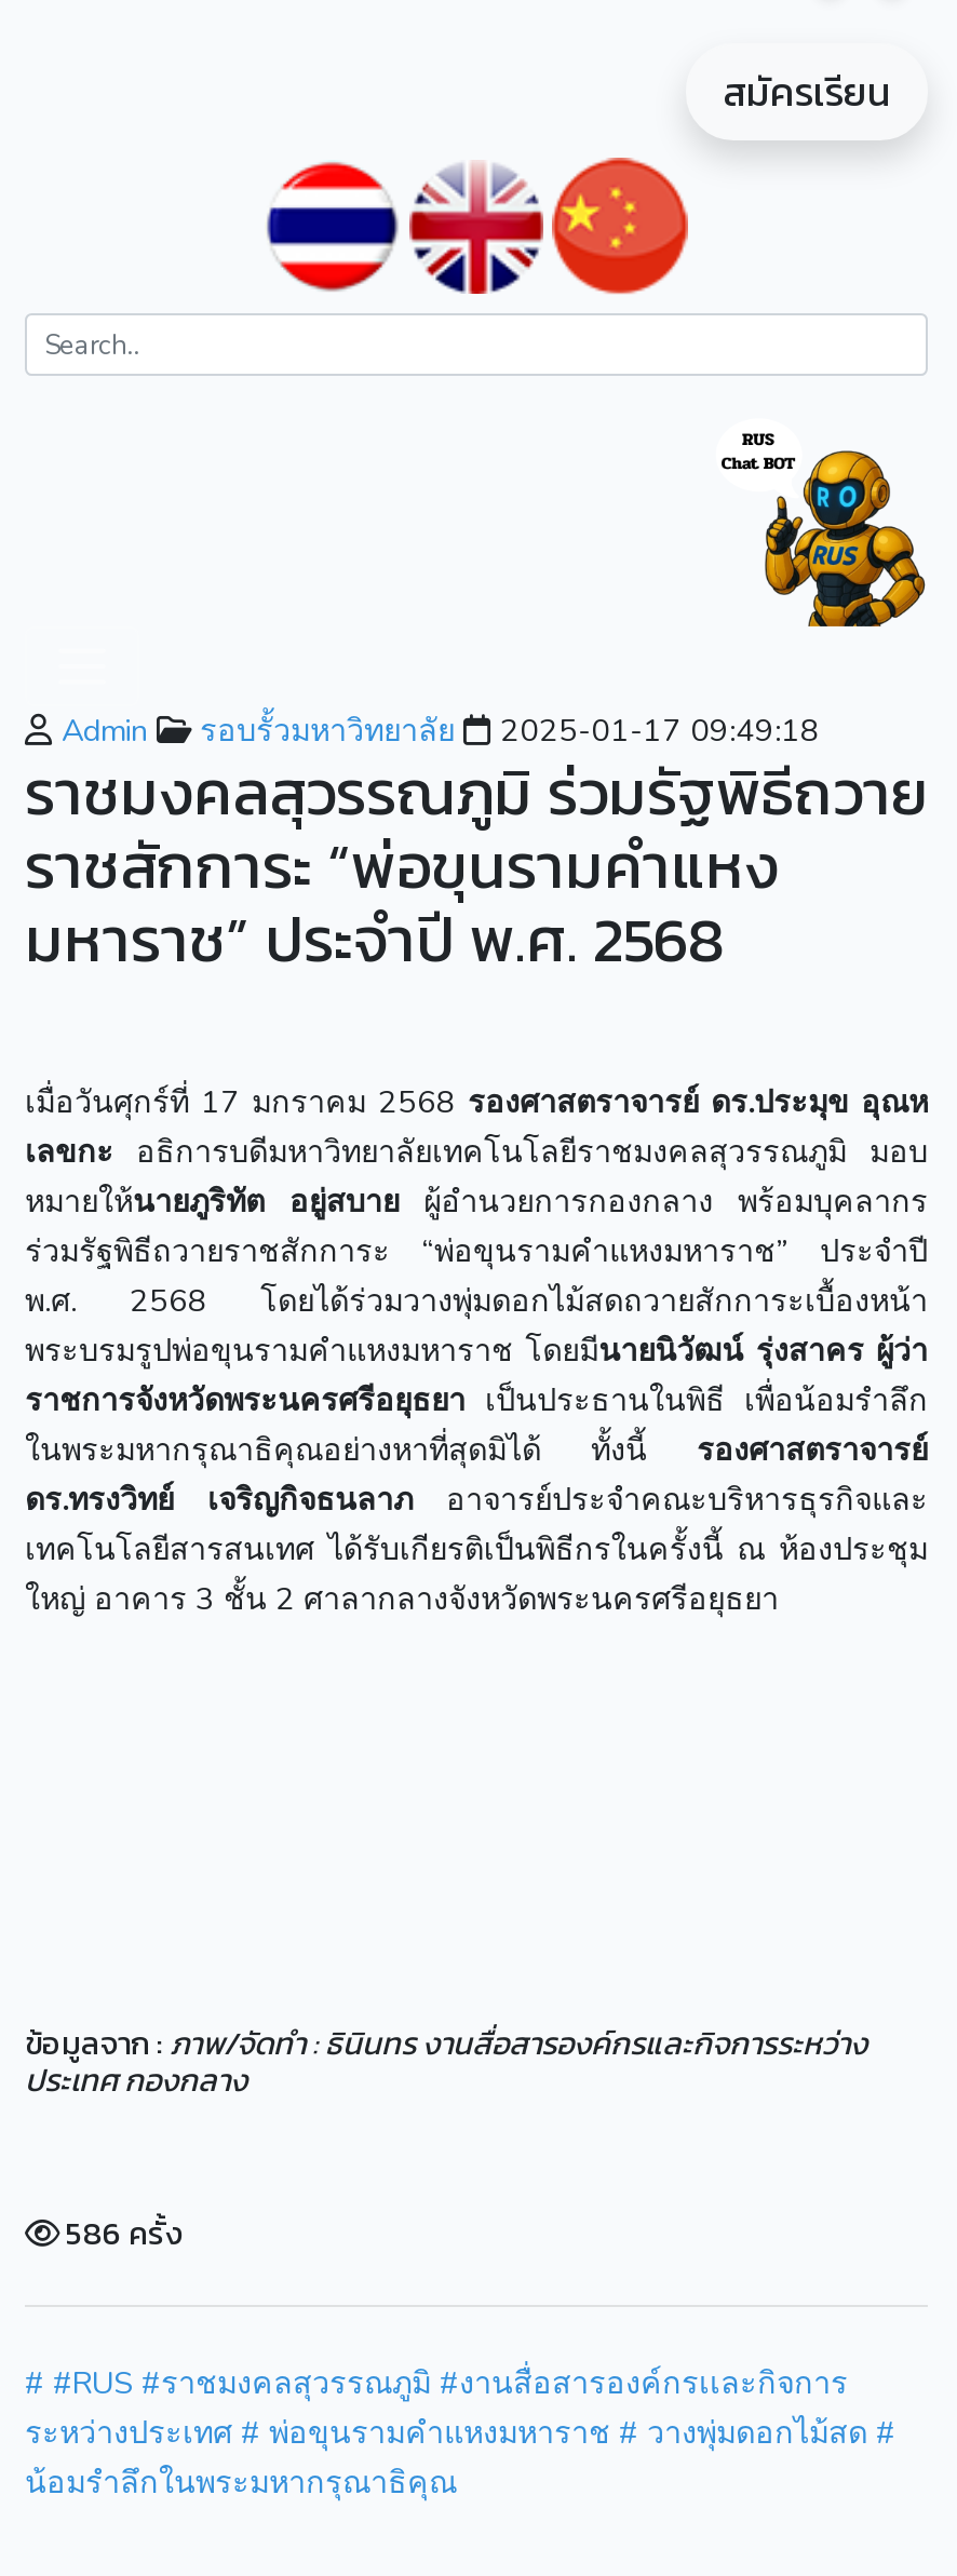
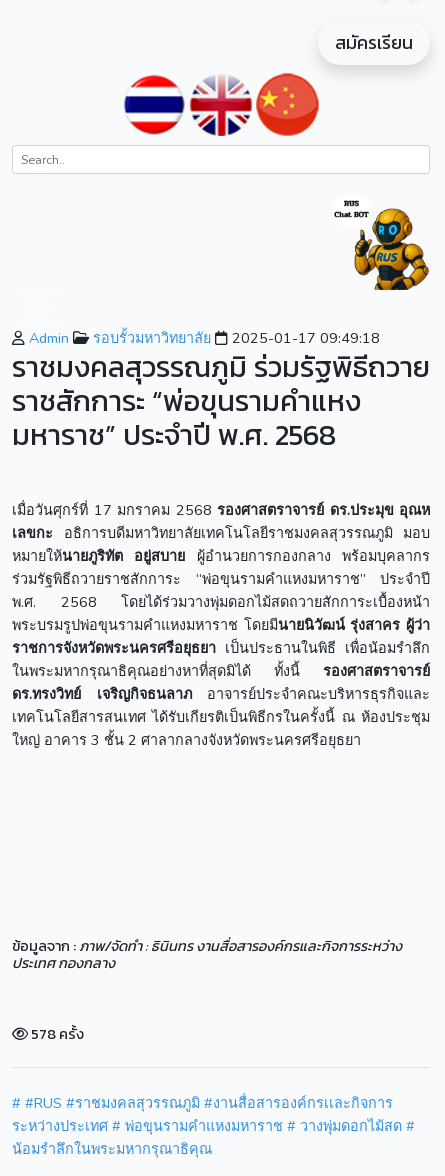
[59,2209,183,2257] 586 ครั้ง -> [28,1023,84,1045] 578 ครั้ง

